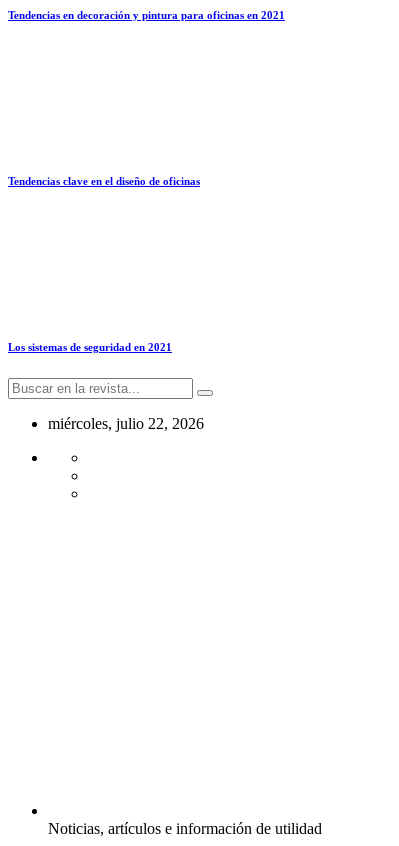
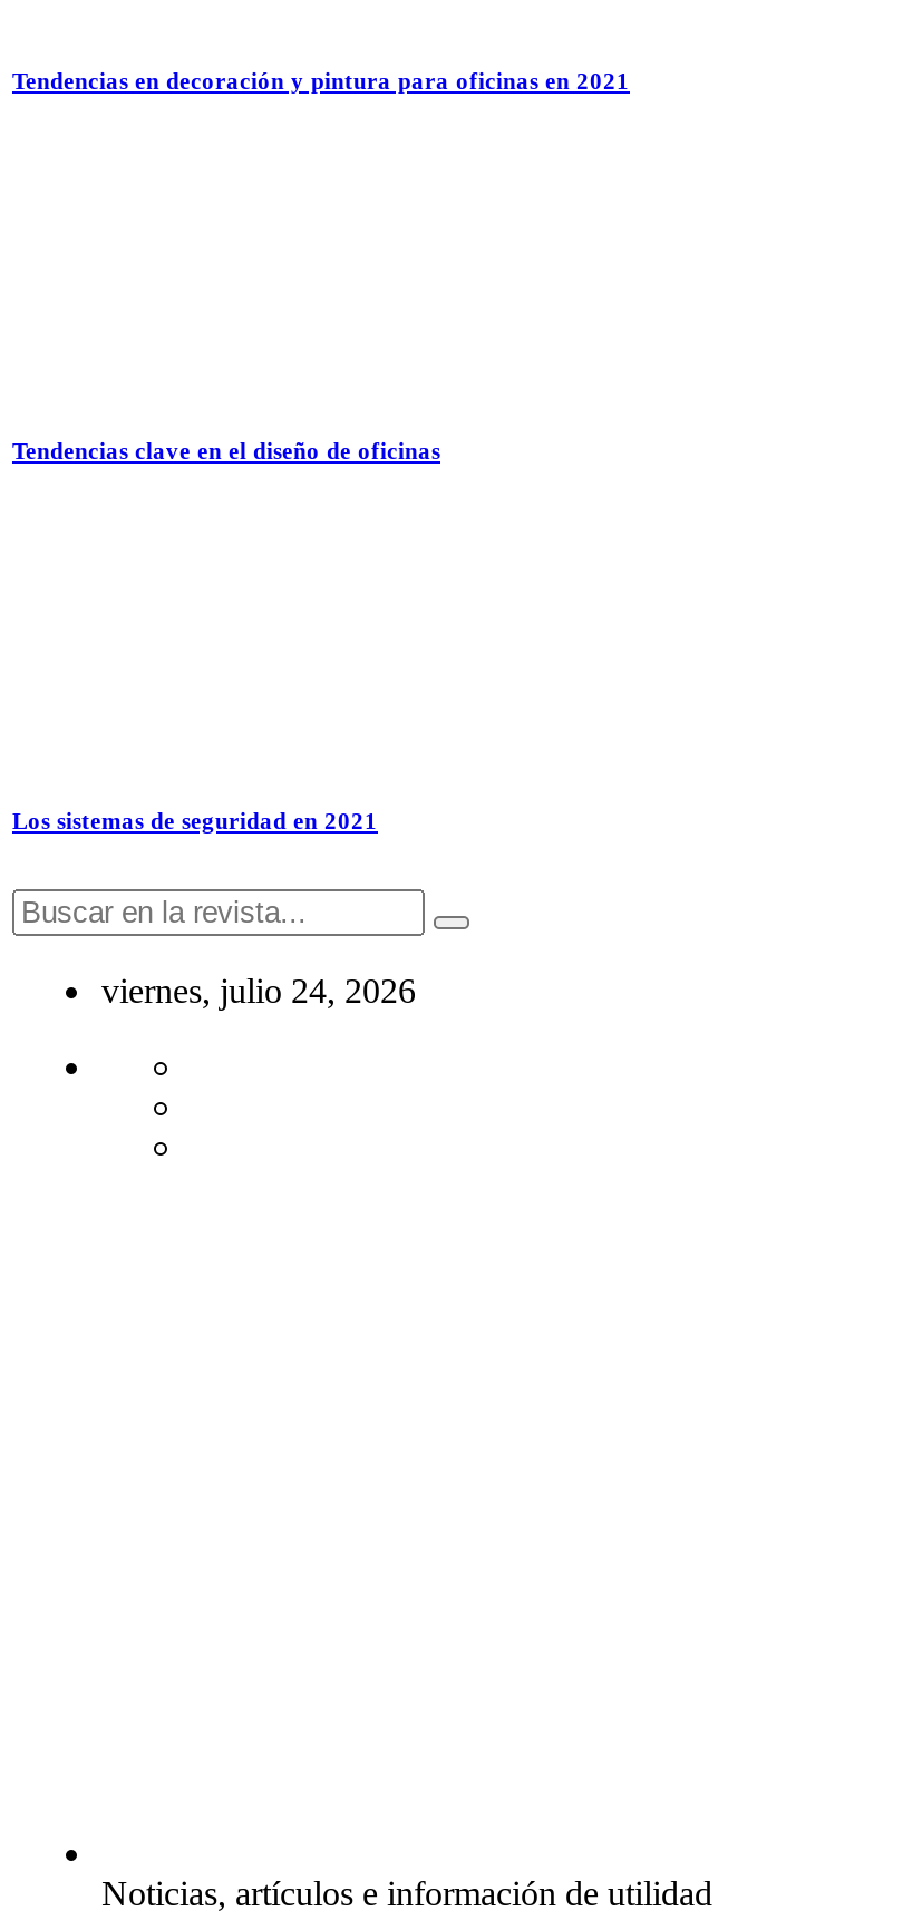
[48,415,204,432] miércoles, julio 22, 2026 -> [101,972,416,1010] viernes, julio 24, 2026

